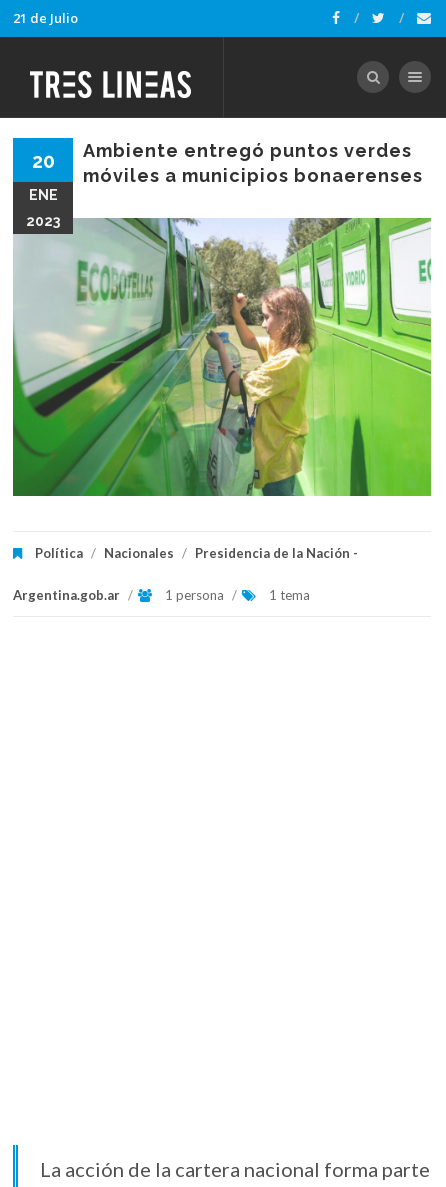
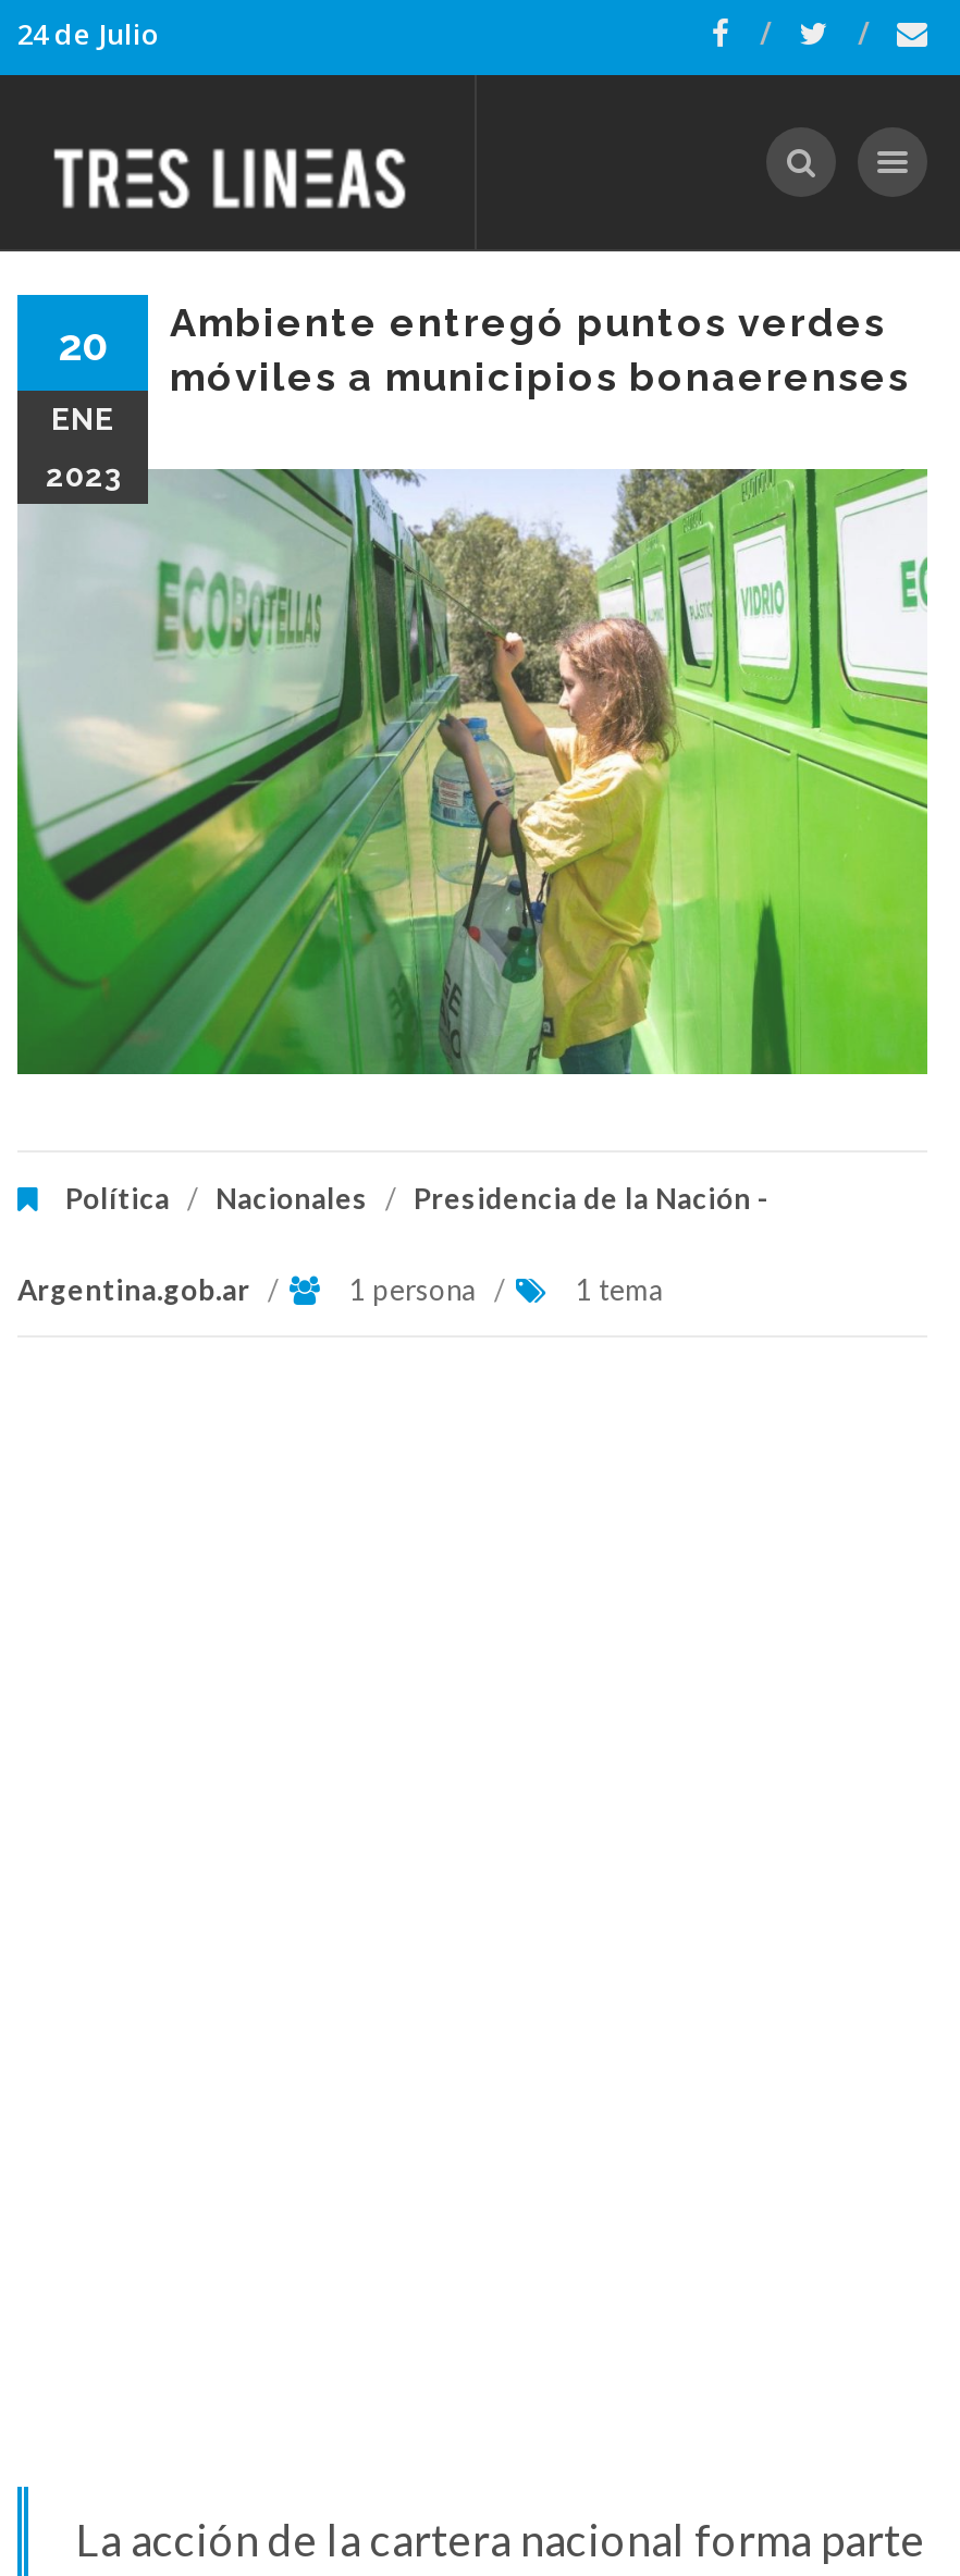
[13,9,78,27] 21 de Julio -> [17,14,159,53] 24 de Julio

